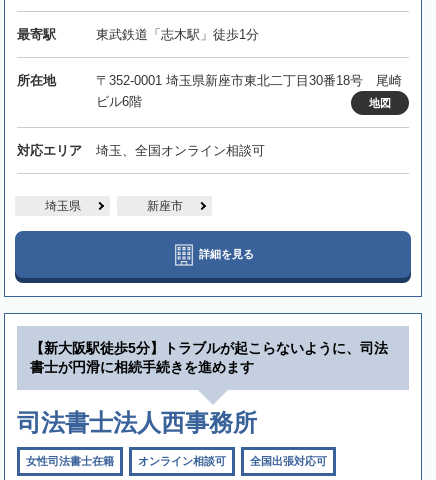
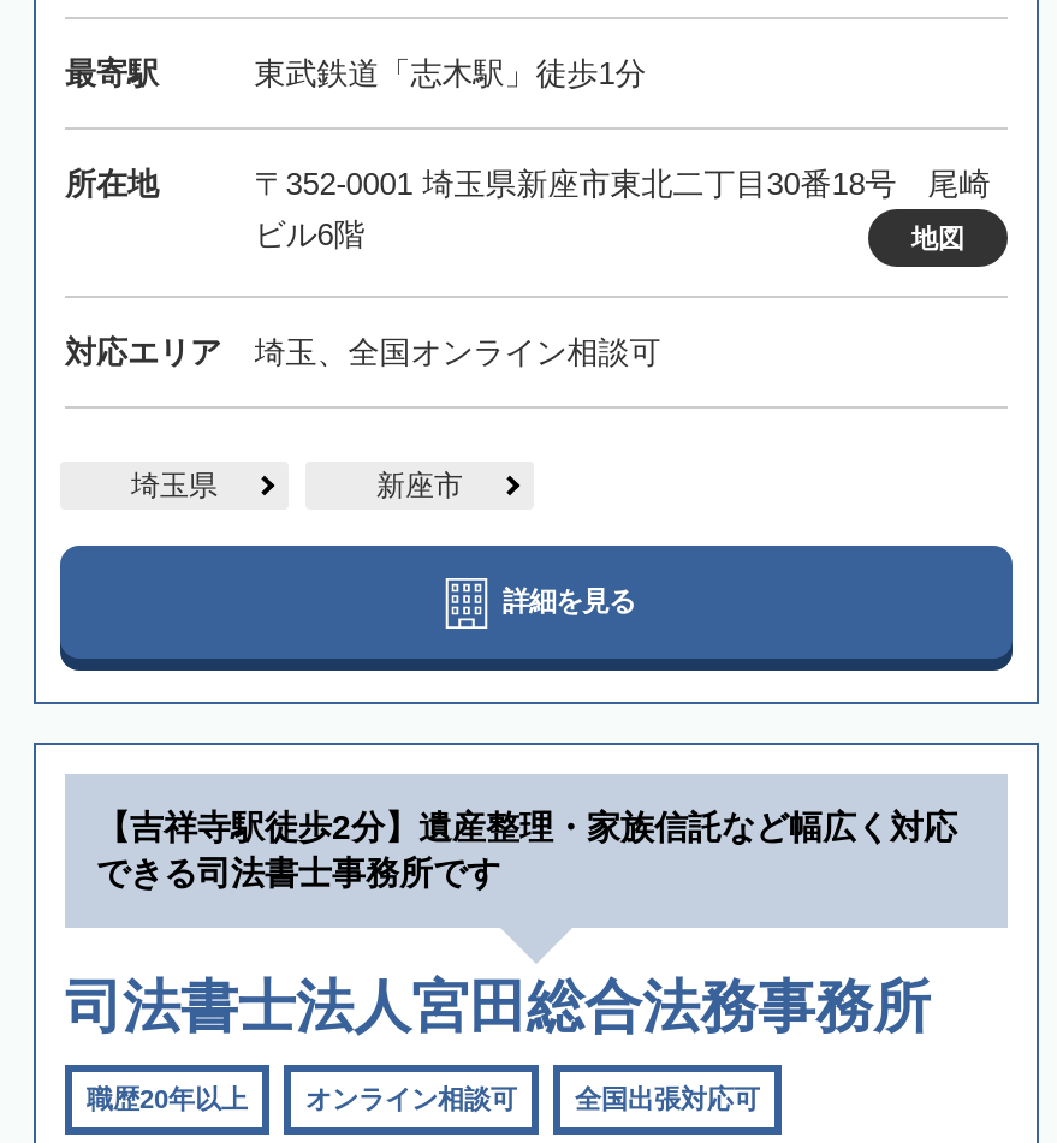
[30,340,388,375] 【新大阪駅徒歩5分】トラブルが起こらないように、司法 | 書士が円滑に相続手続きを進めます -> [96,807,957,891] 【吉祥寺駅徒歩2分】遺産整理・家族信託など幅広く対応 | できる司法書士事務所です
[17,409,257,436] 司法書士法人西事務所 -> [65,973,931,1038] 司法書士法人宮田総合法務事務所
[26,455,114,467] 女性司法書士在籍 -> [87,1083,248,1112] 職歴20年以上

